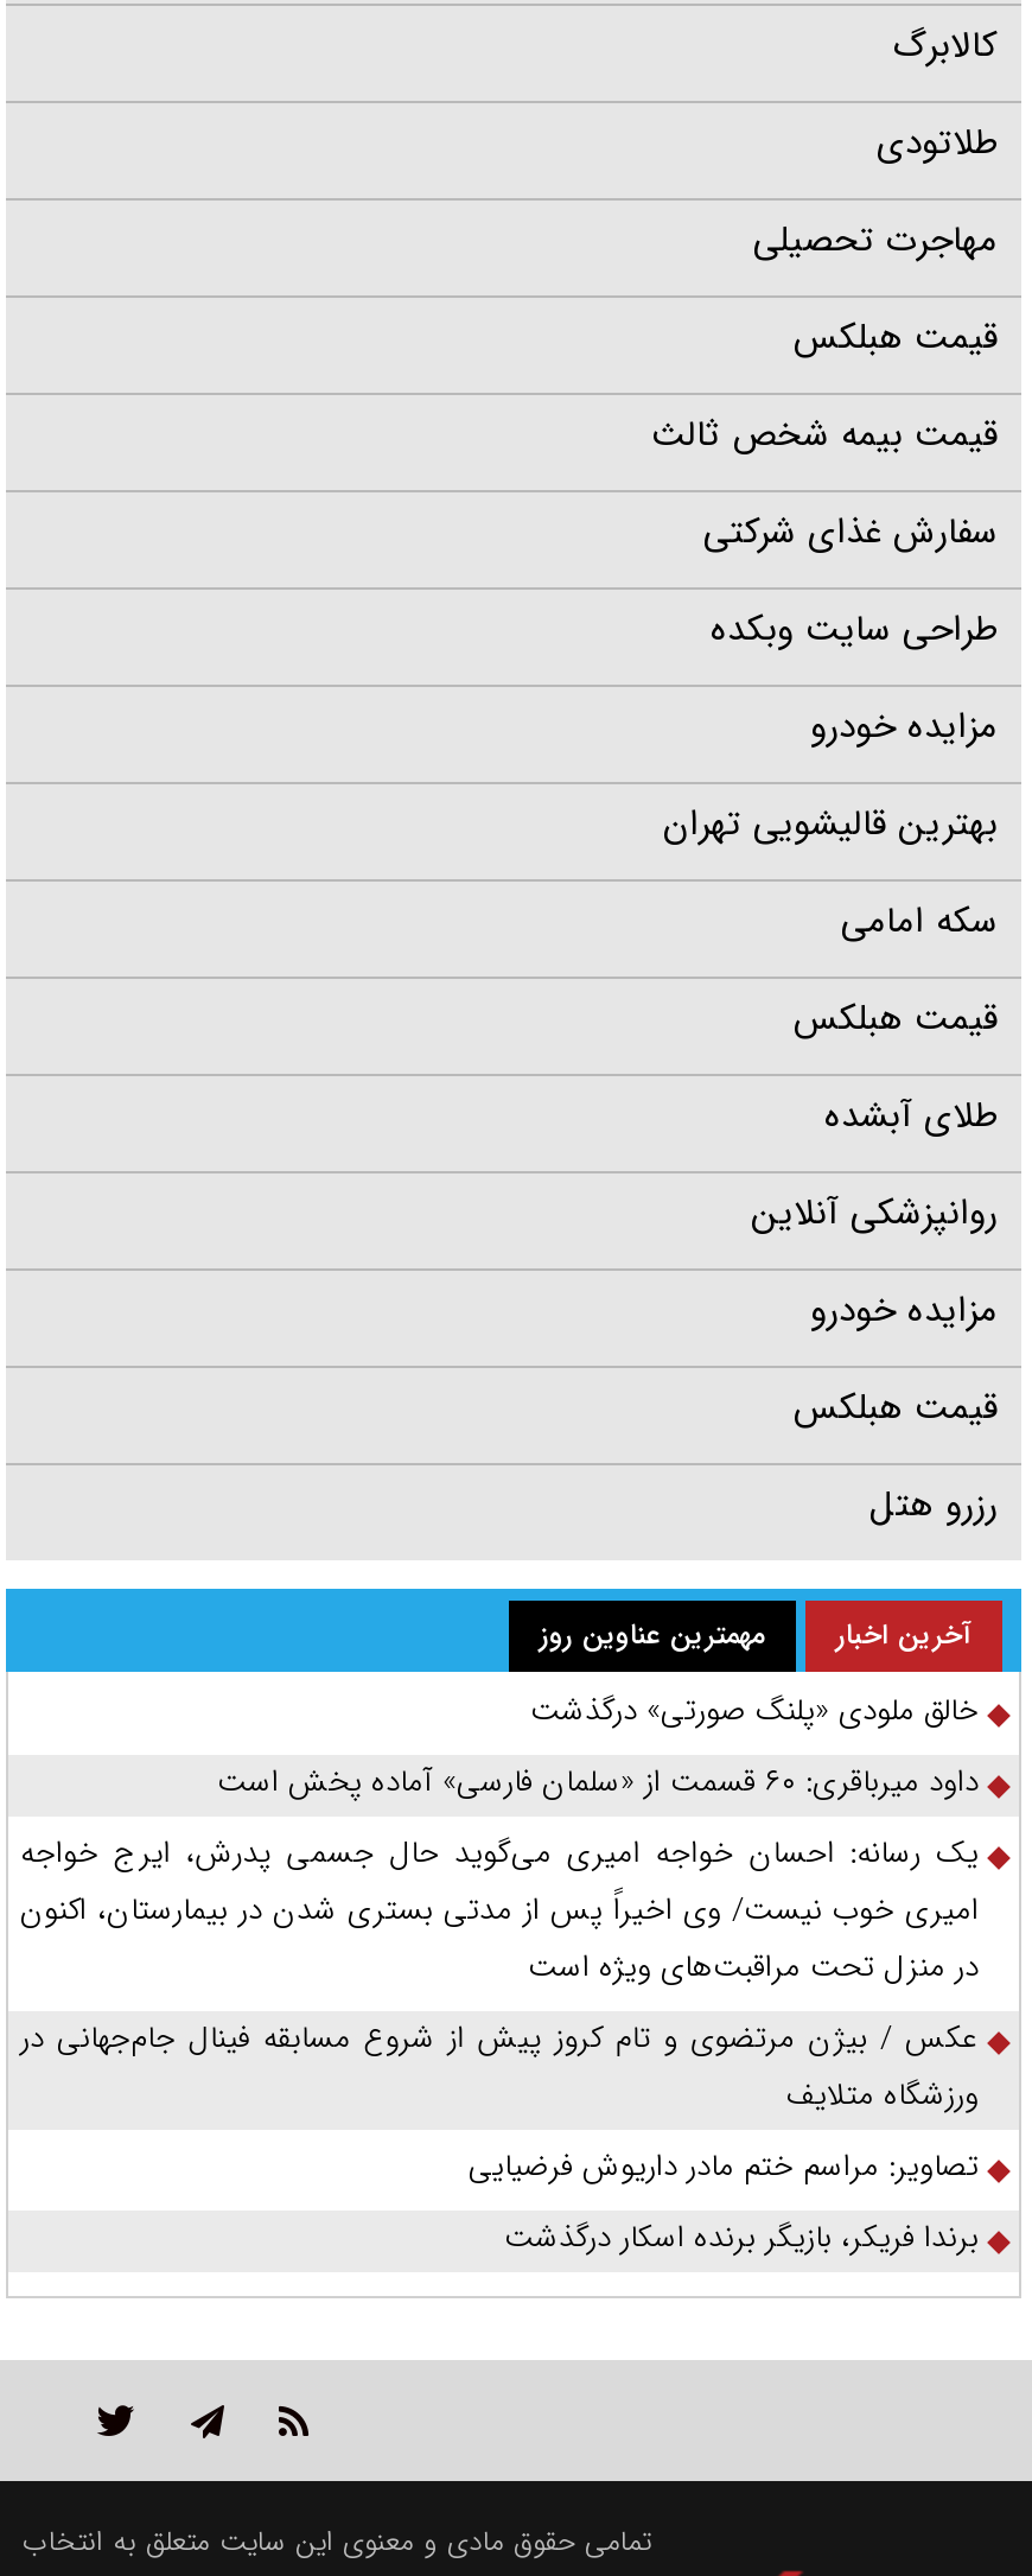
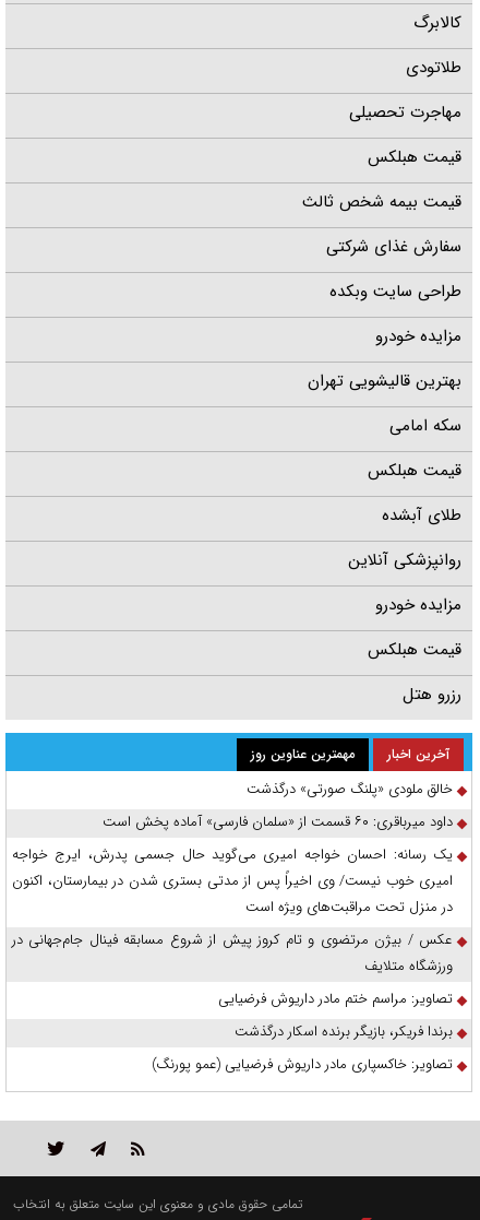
none -> [152,1053,453,1076] تصاویر: خاکسپاری مادر داریوش فرضیایی (عمو پورنگ)

